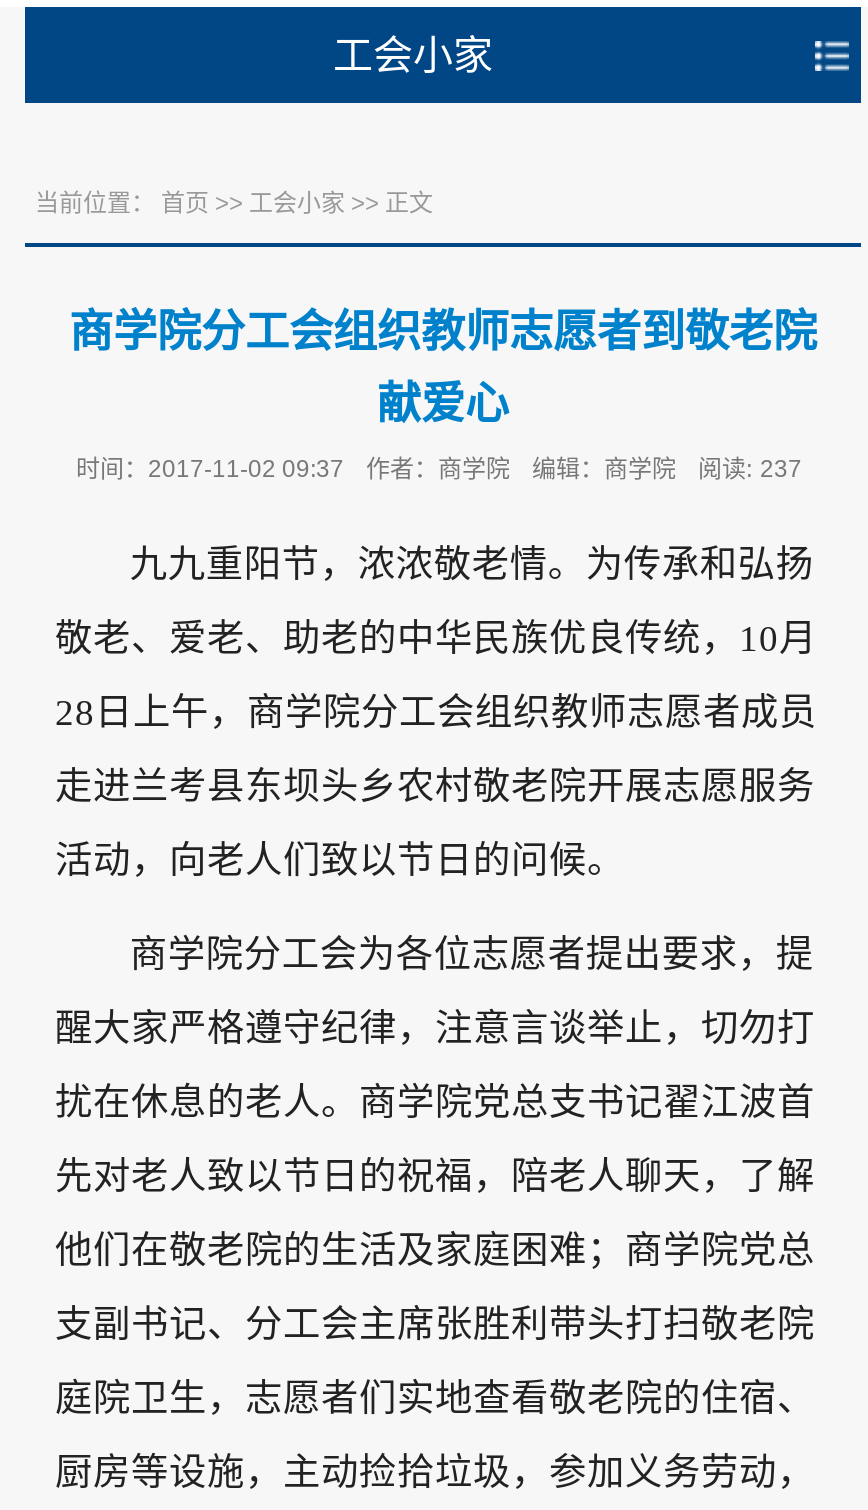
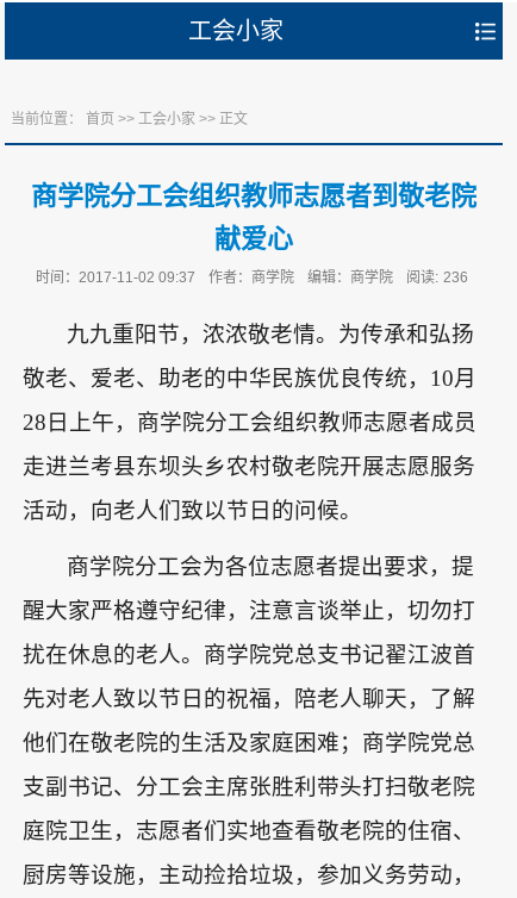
[76,454,802,482] 时间：2017-11-02 09:37 作者：商学院 编辑：商学院 阅读: 237 -> [35,269,468,285] 时间：2017-11-02 09:37 作者：商学院 编辑：商学院 阅读: 236

